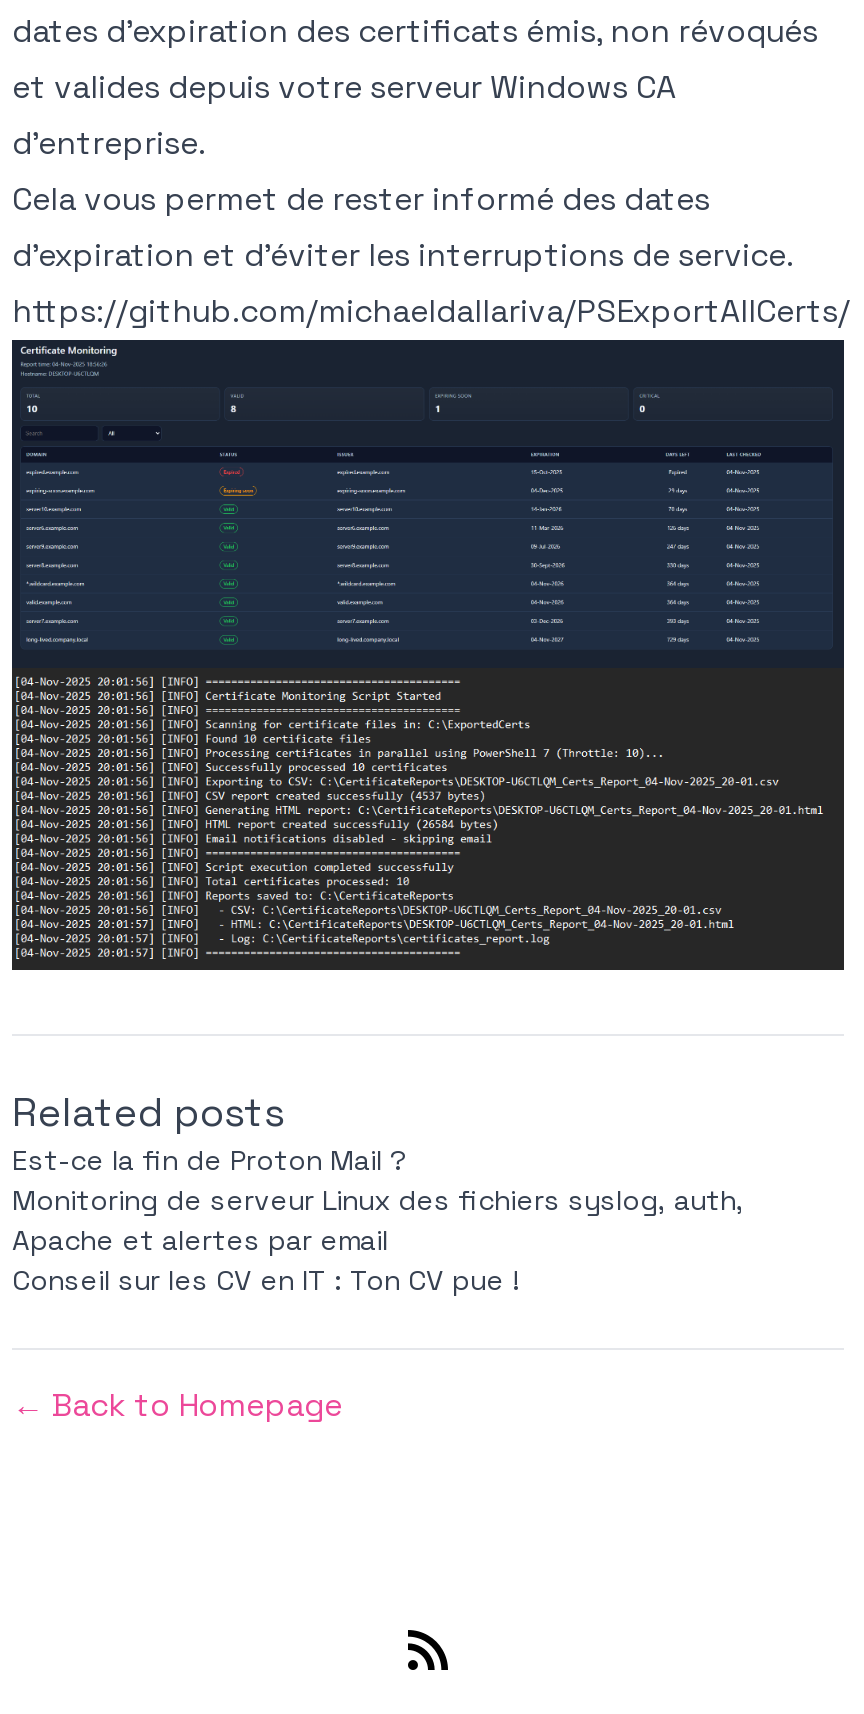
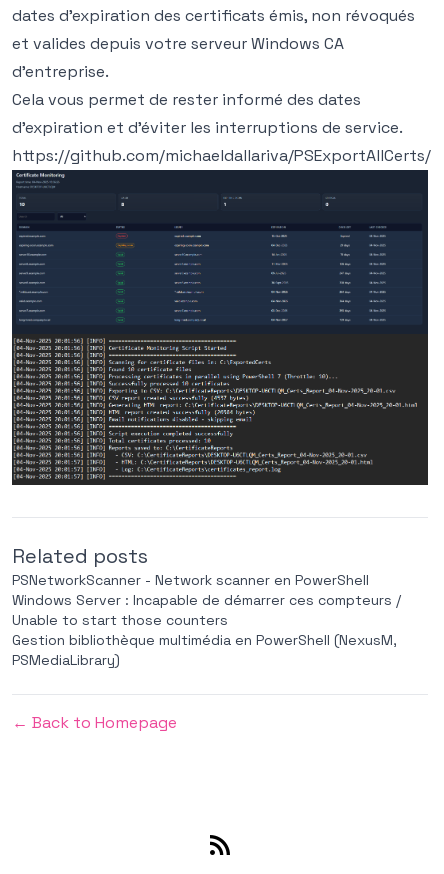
[12,1142,744,1298] Est-ce la fin de Proton Mail ? | Monitoring de serveur Linux des fichiers syslog, auth, | Apache et alertes par email | Conseil sur les CV en IT : Ton CV pue ! -> [12,571,401,669] PSNetworkScanner - Network scanner en PowerShell | Windows Server : Incapable de démarrer ces compteurs / | Unable to start those counters | Gestion bibliothèque multimédia en PowerShell (NexusM, | PSMediaLibrary)

